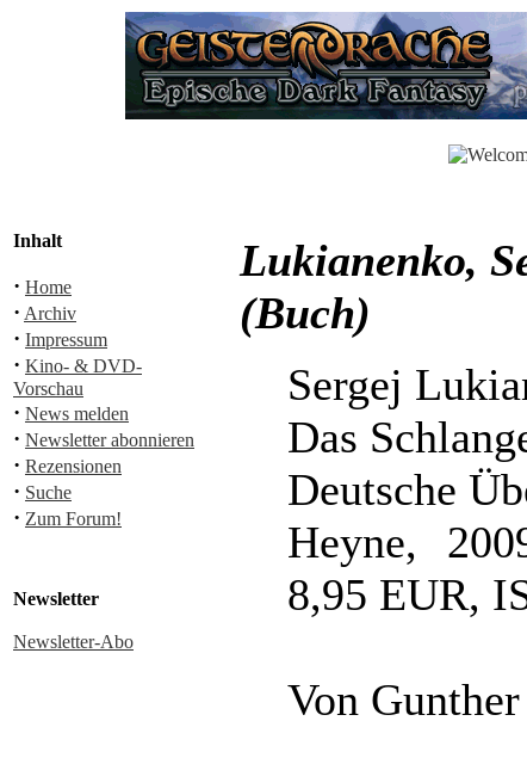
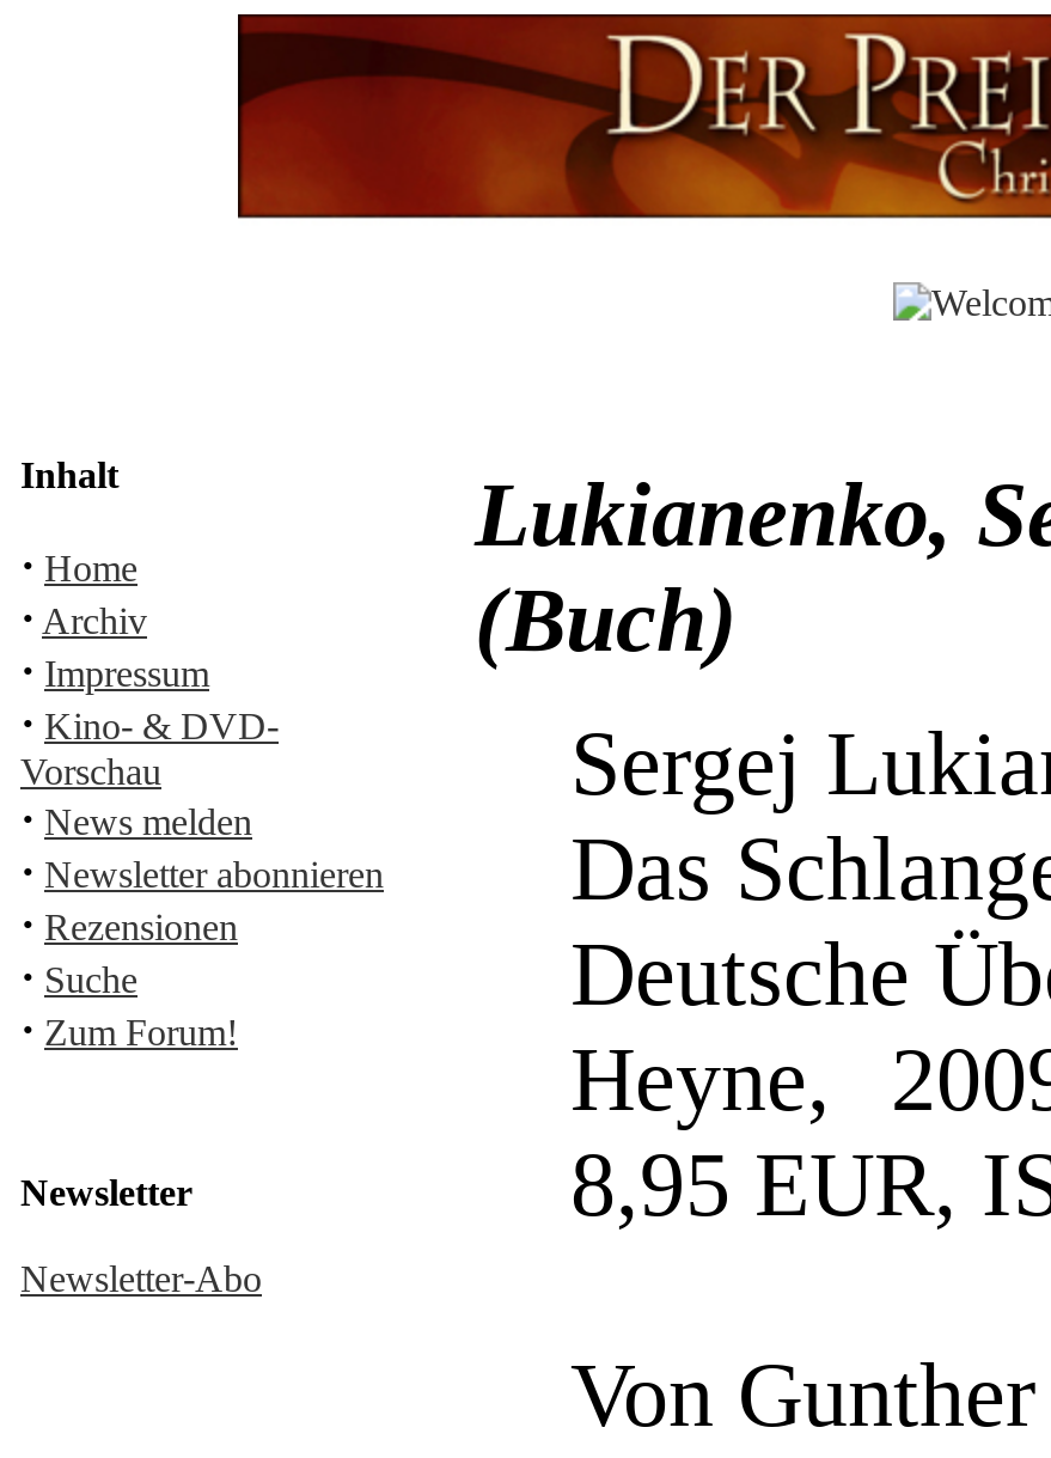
[122,11,523,121] [image] -> [236,12,1044,230] [image]

